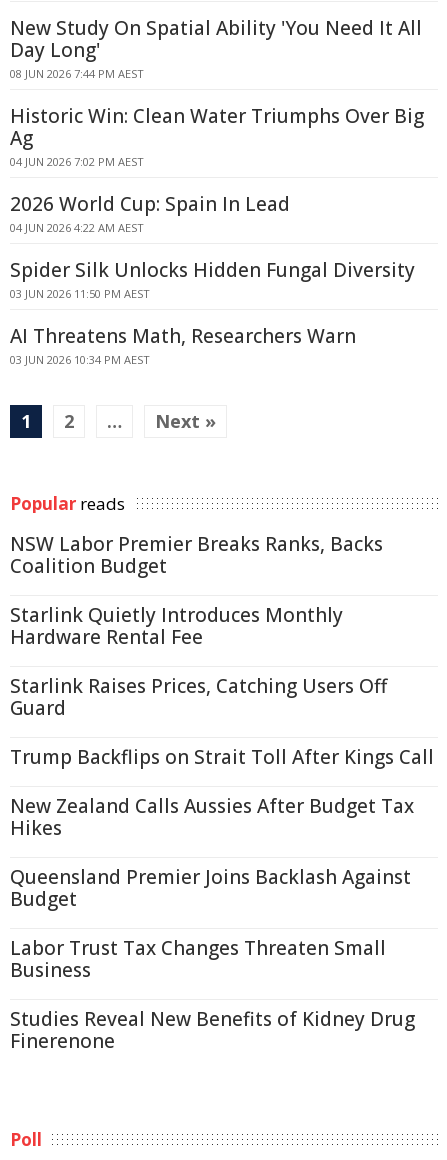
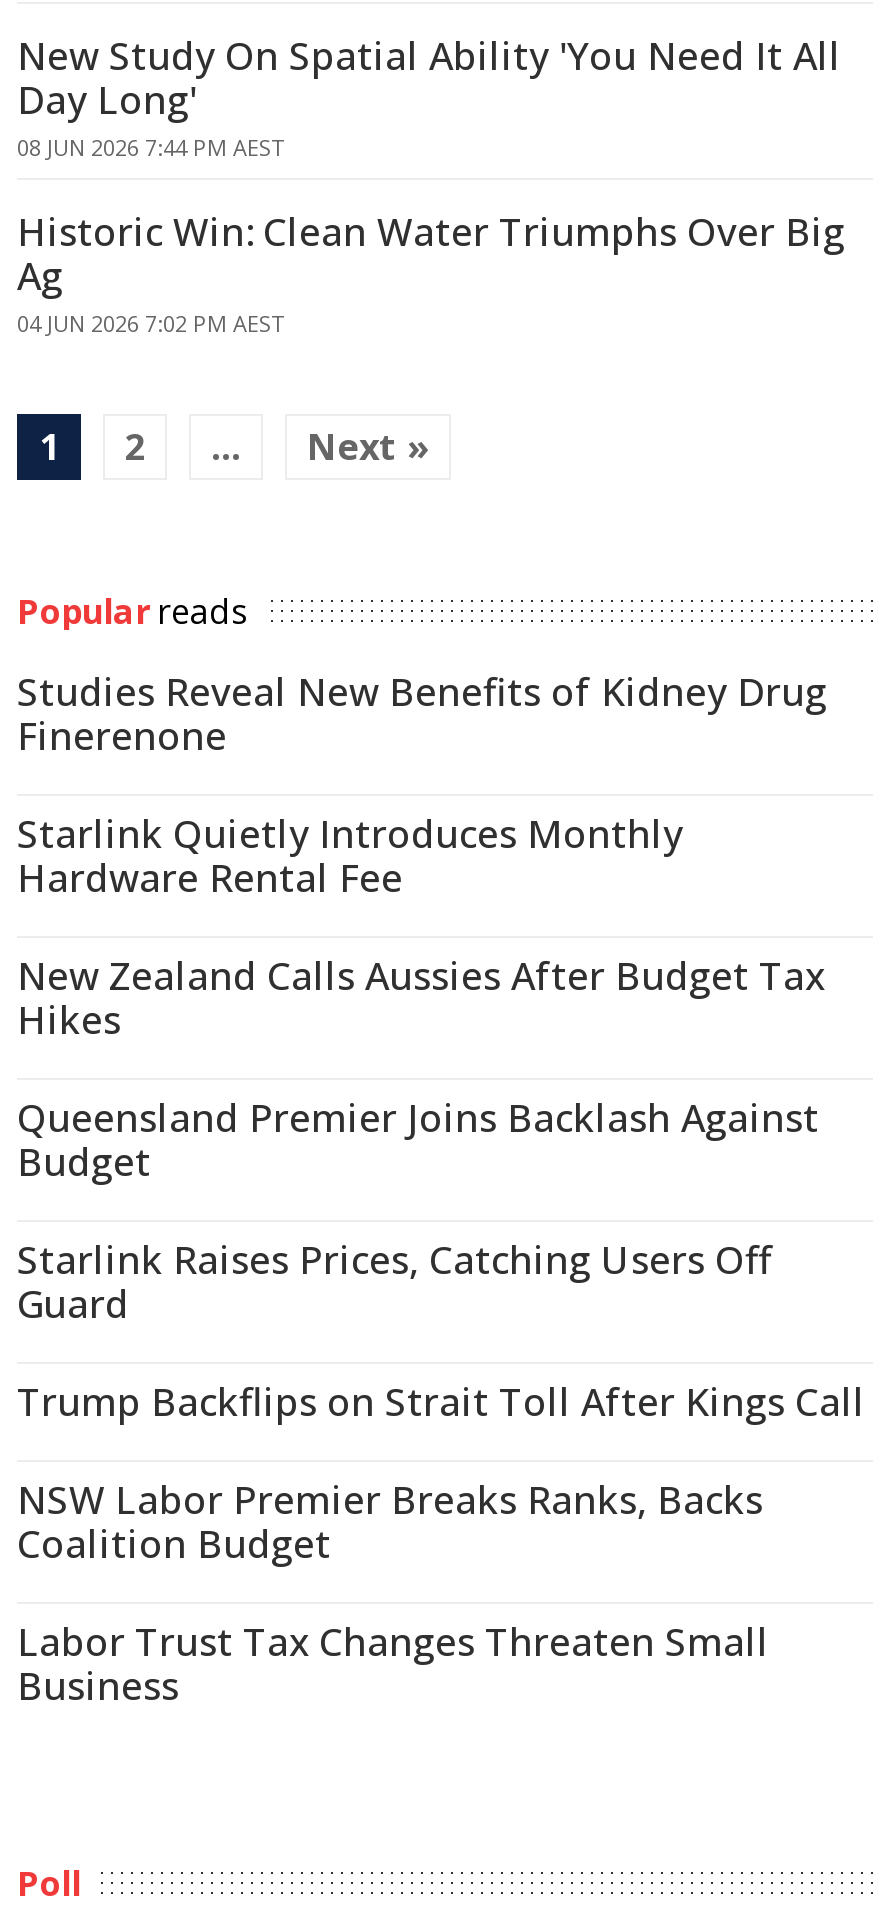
[10,191,415,367] 2026 World Cup: Spain In Lead | 04 JUN 2026 4:22 AM AEST | Spider Silk Unlocks Hidden Fungal Diversity | 03 JUN 2026 11:50 PM AEST | AI Threatens Math, Researchers Warn | 03 JUN 2026 10:34 PM AEST -> none
moved [10,531,383,579] -> [17,1474,763,1570]: NSW Labor Premier Breaks Ranks, Backs | Coalition Budget
moved [10,673,434,770] -> [17,1234,865,1428]: Starlink Raises Prices, Catching Users Off | Guard | Trump Backflips on Strait Toll After Kings Call
moved [10,793,414,912] -> [17,950,825,1188]: New Zealand Calls Aussies After Budget Tax | Hikes | Queensland Premier Joins Backlash Against | Budget
moved [10,1006,415,1054] -> [17,666,827,762]: Studies Reveal New Benefits of Kidney Drug | Finerenone

